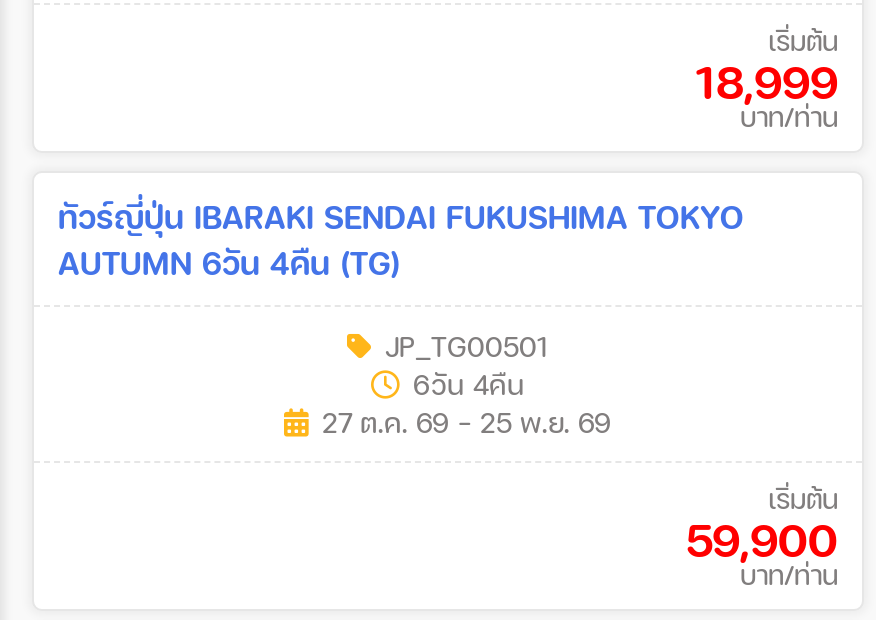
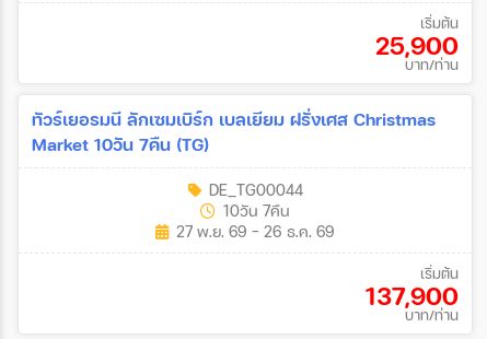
[696,49,838,113] 18,999 -> [375,27,459,62] 25,900
[58,193,744,285] ทัวร์ญี่ปุ่น IBARAKI SENDAI FUKUSHIMA TOKYO | AUTUMN 6วัน 4คืน (TG) -> [32,106,436,156] ทัวร์เยอรมนี ลักเซมเบิร์ก เบลเยียม ฝรั่งเศส Christmas | Market 10วัน 7คืน (TG)
[322,327,612,441] JP_TG00501 | 6วัน 4คืน | 27 ต.ค. 69 - 25 พ.ย. 69 -> [176,179,335,241] DE_TG00044 | 10วัน 7คืน | 27 พ.ย. 69 - 26 ธ.ค. 69
[686,507,838,571] 59,900 -> [366,278,459,313] 137,900

